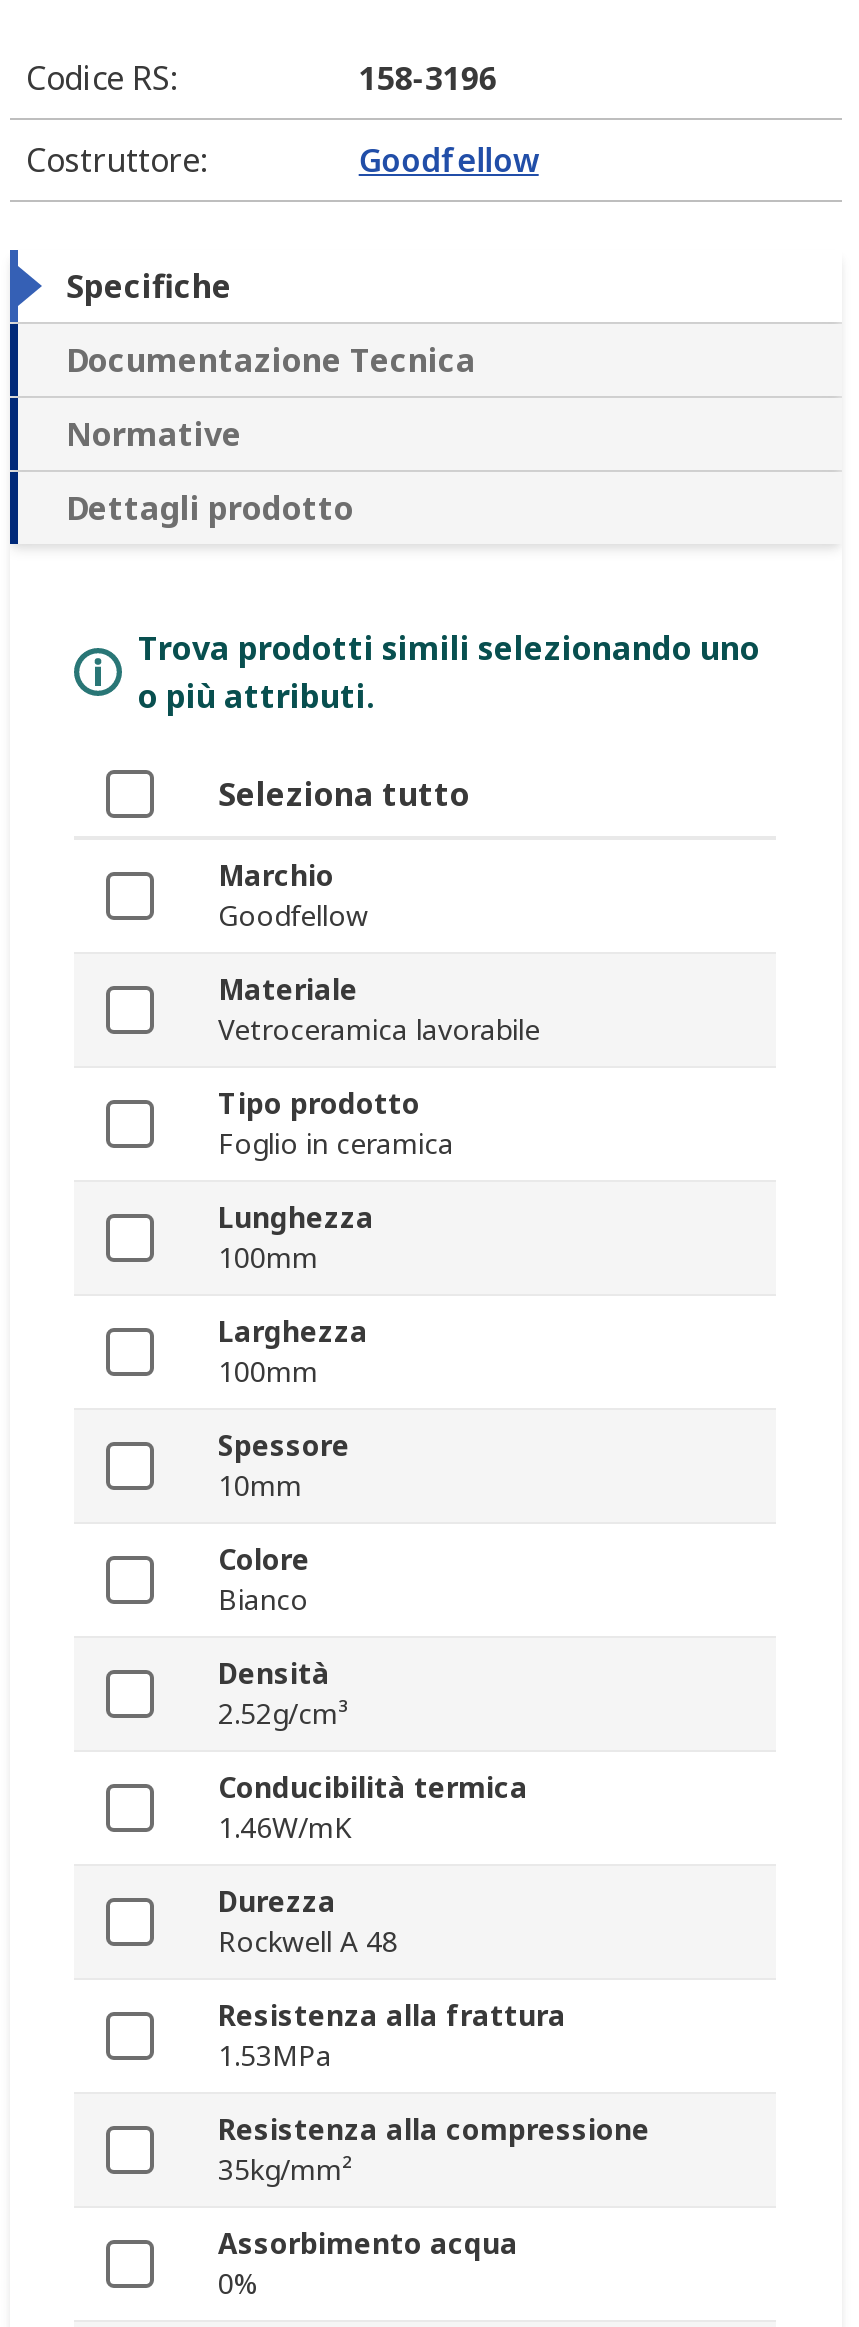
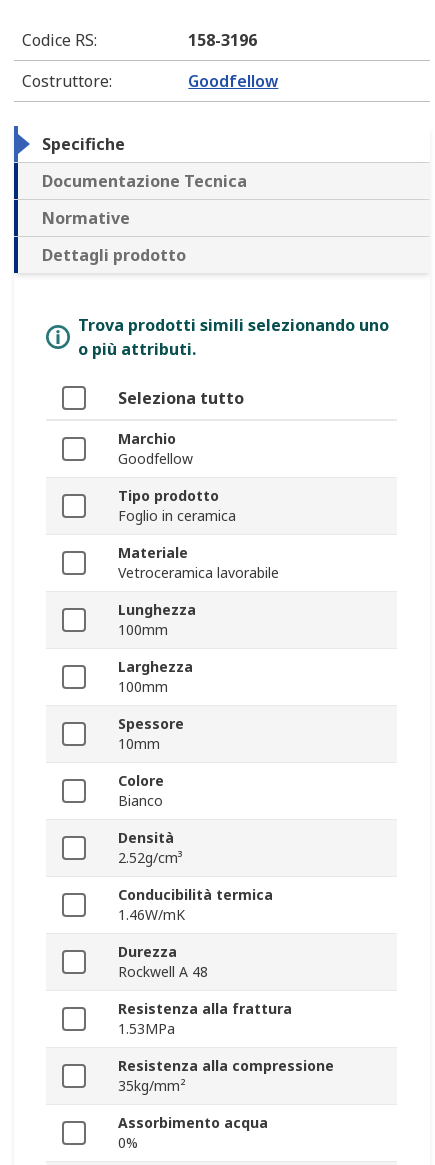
moved [218,971,540,1049] -> [118,543,279,582]: Materiale | Vetroceramica lavorabile
moved [218,1085,454,1163] -> [118,486,236,525]: Tipo prodotto | Foglio in ceramica

